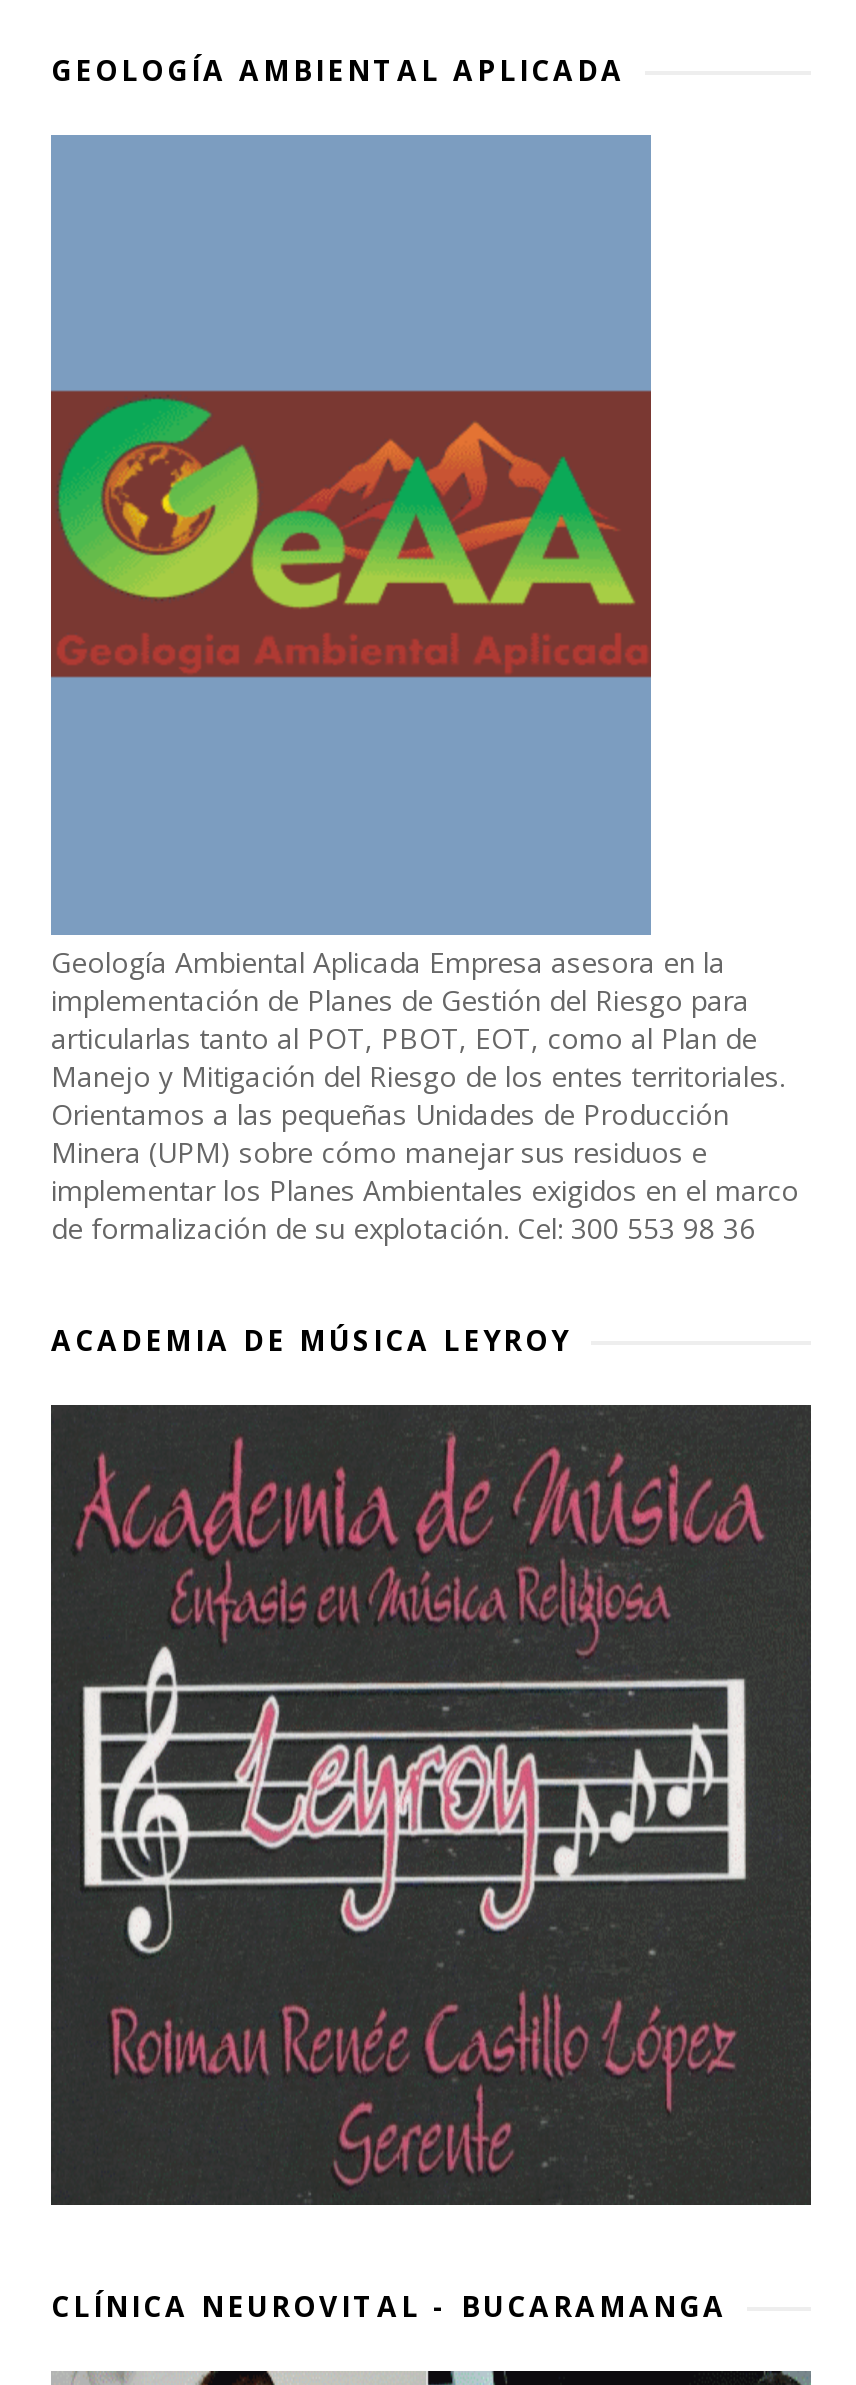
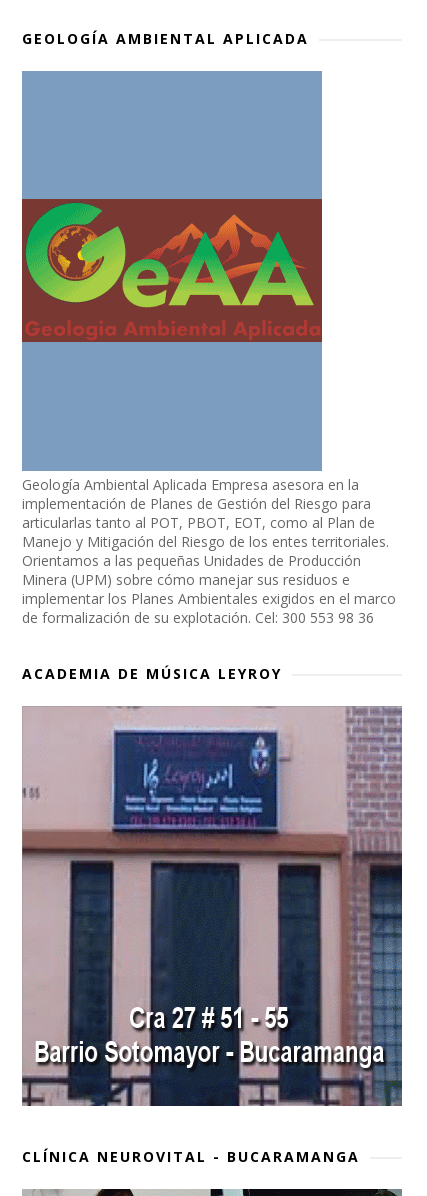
[49,1405,813,2207] [image] -> [21,706,403,1106] [image]

